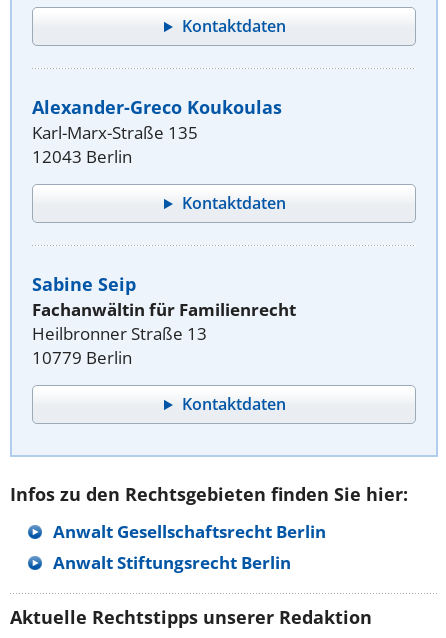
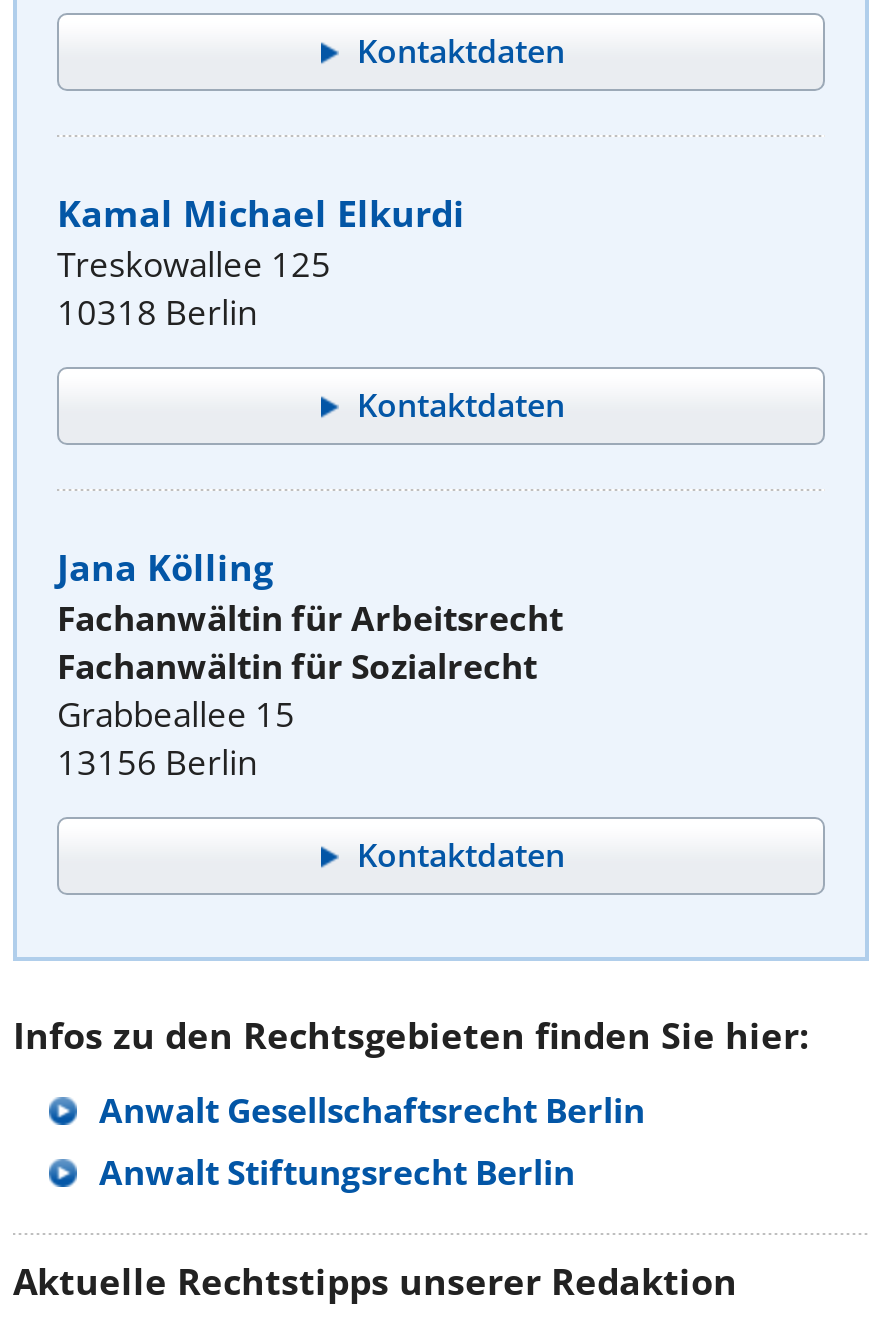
[32,95,282,168] Alexander-Greco Koukoulas | Karl-Marx-Straße 135 | 12043 Berlin -> [57,189,465,335] Kamal Michael Elkurdi | Treskowallee 125 | 10318 Berlin
[32,272,296,369] Sabine Seip | Fachanwältin für Familienrecht | Heilbronner Straße 13 | 10779 Berlin -> [57,543,563,785] Jana Kölling | Fachanwältin für Arbeitsrecht | Fachanwältin für Sozialrecht | Grabbeallee 15 | 13156 Berlin

